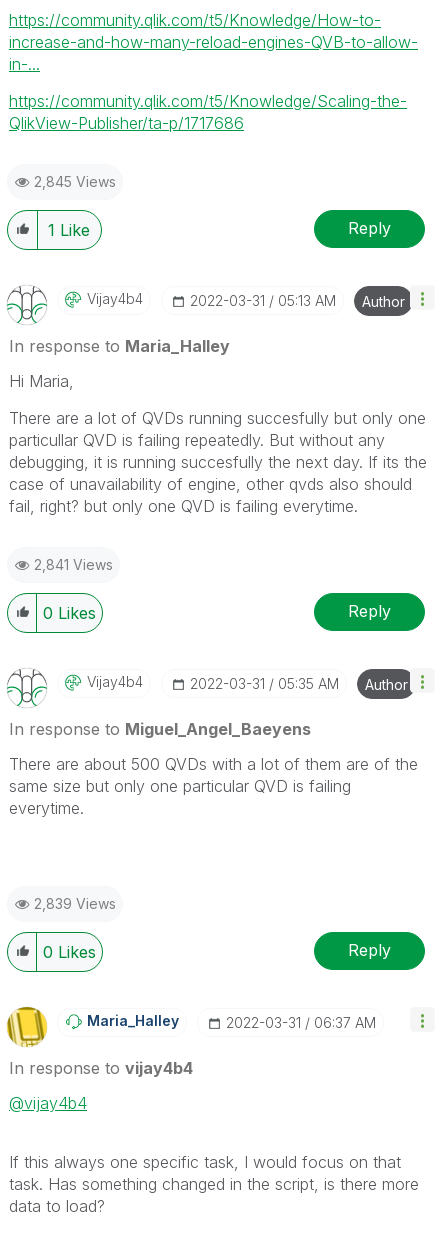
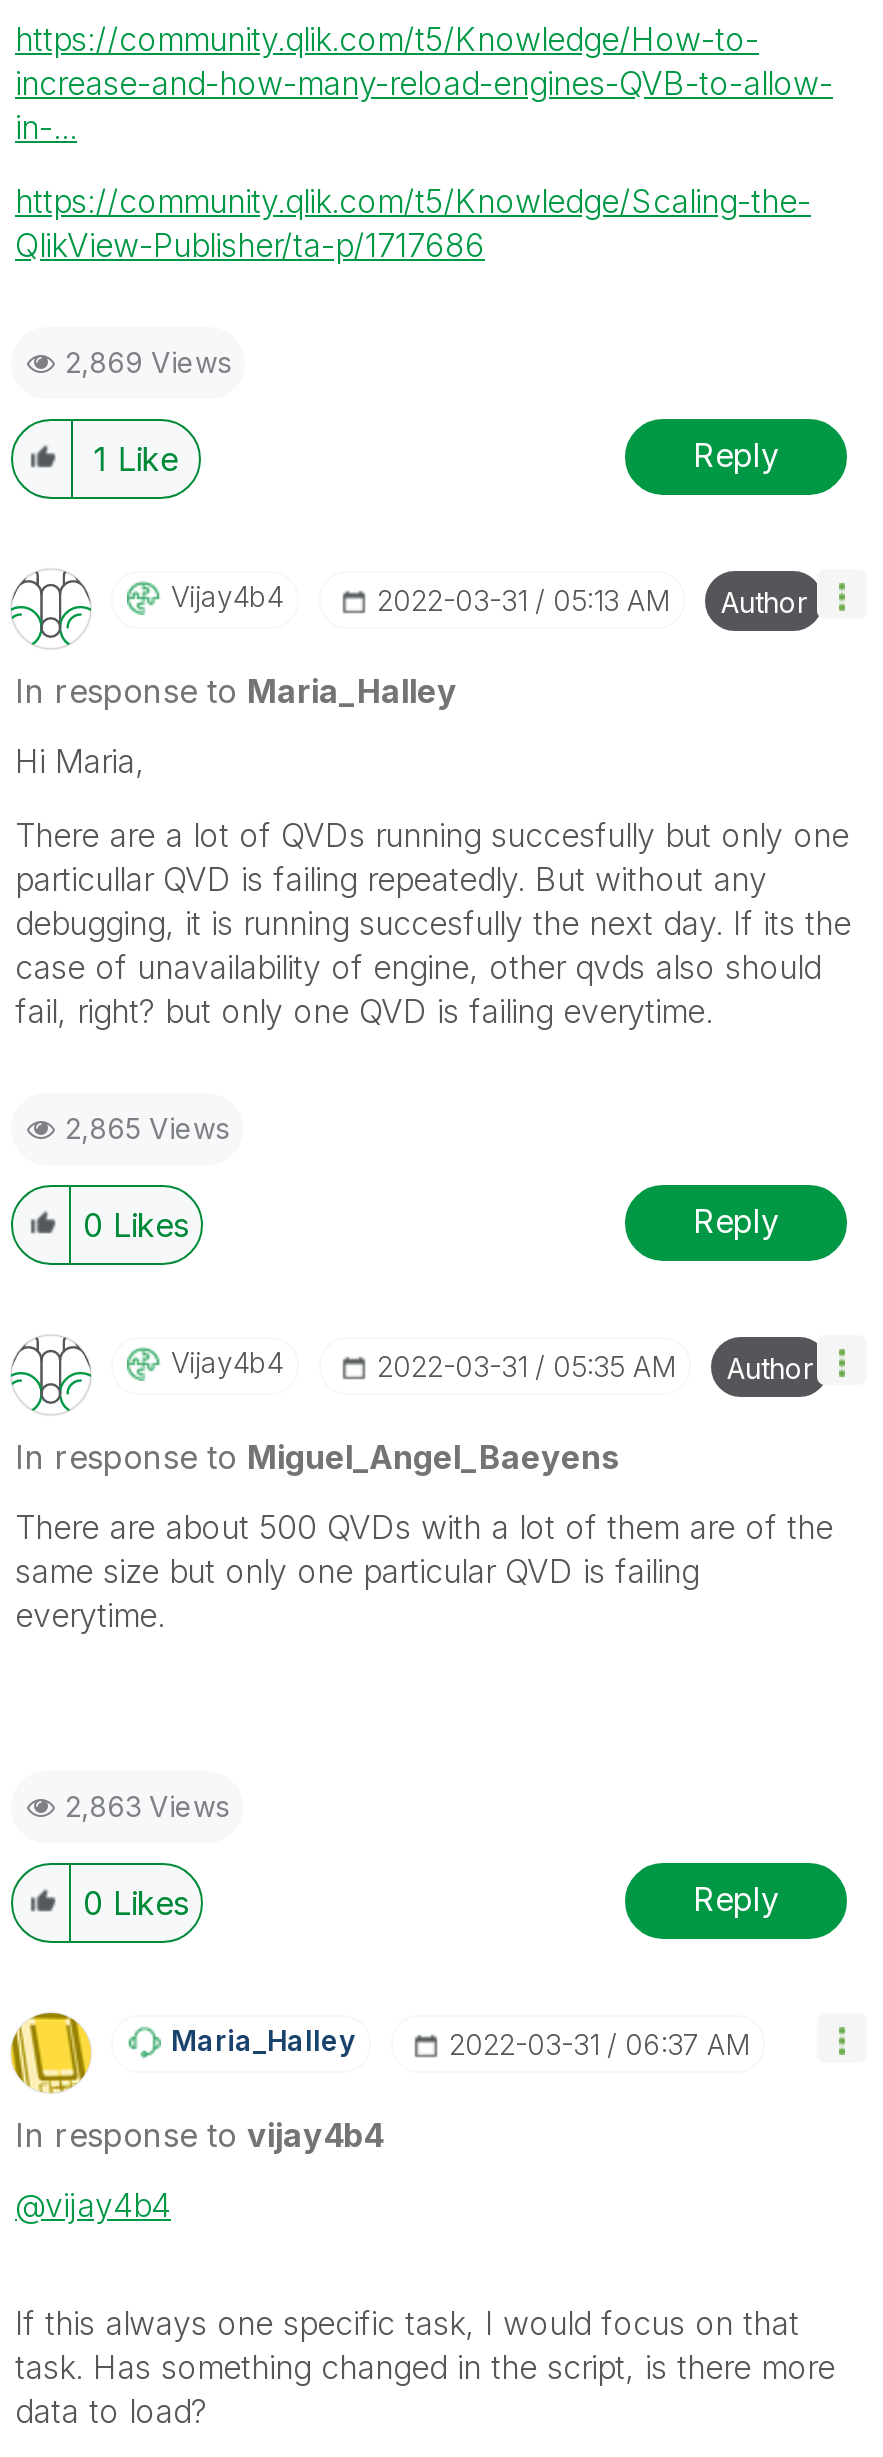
[34,172,116,189] 2,845 Views -> [65,344,231,378] 2,869 Views
[34,555,113,572] 2,841 Views -> [65,1110,229,1144] 2,865 Views
[34,894,116,911] 2,839 Views -> [65,1788,229,1822] 2,863 Views

